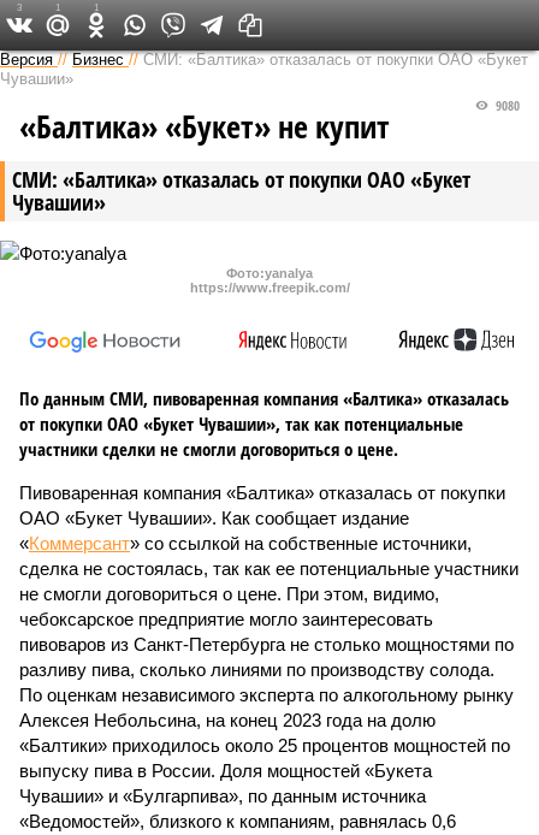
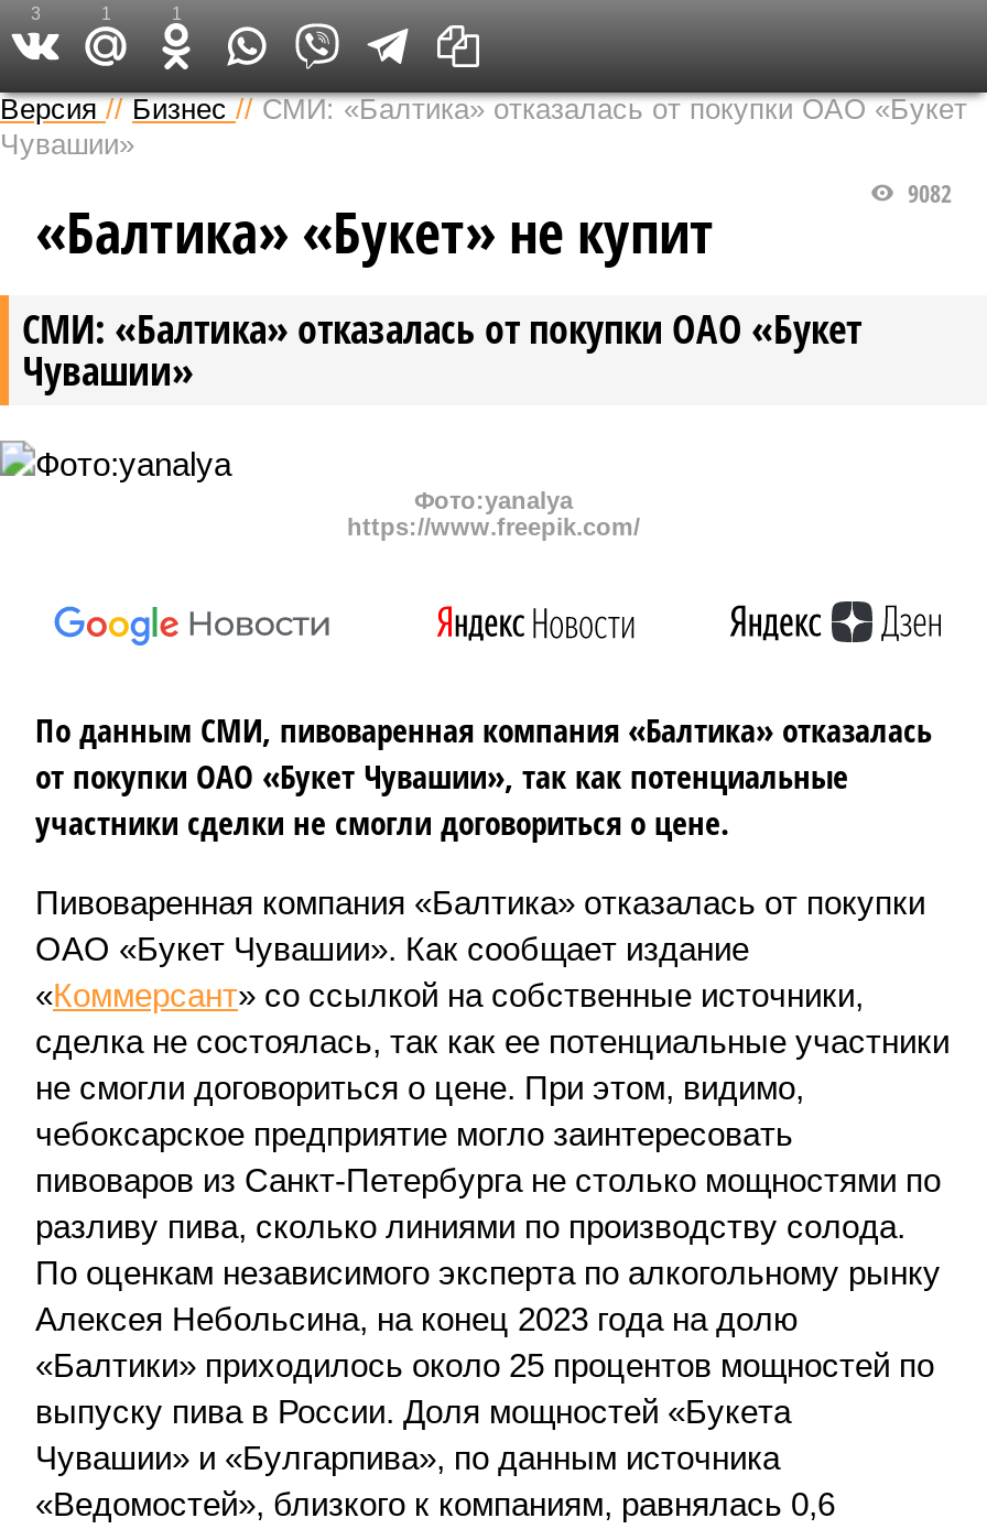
[492,96,520,114] 9080 -> [901,176,952,209] 9082

